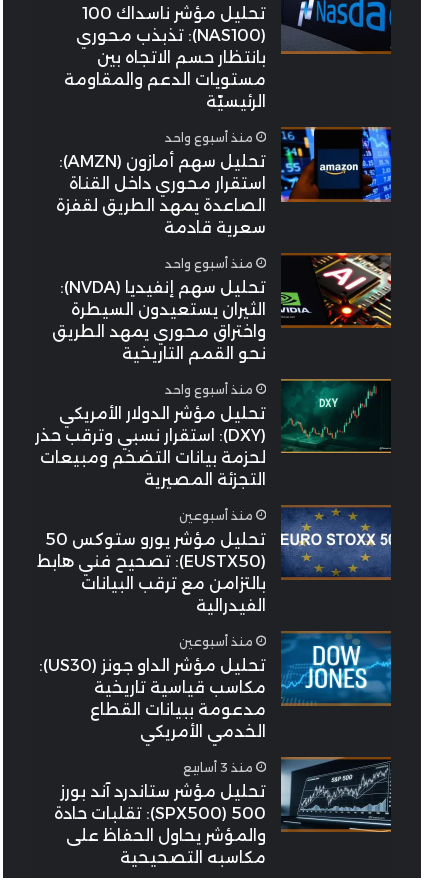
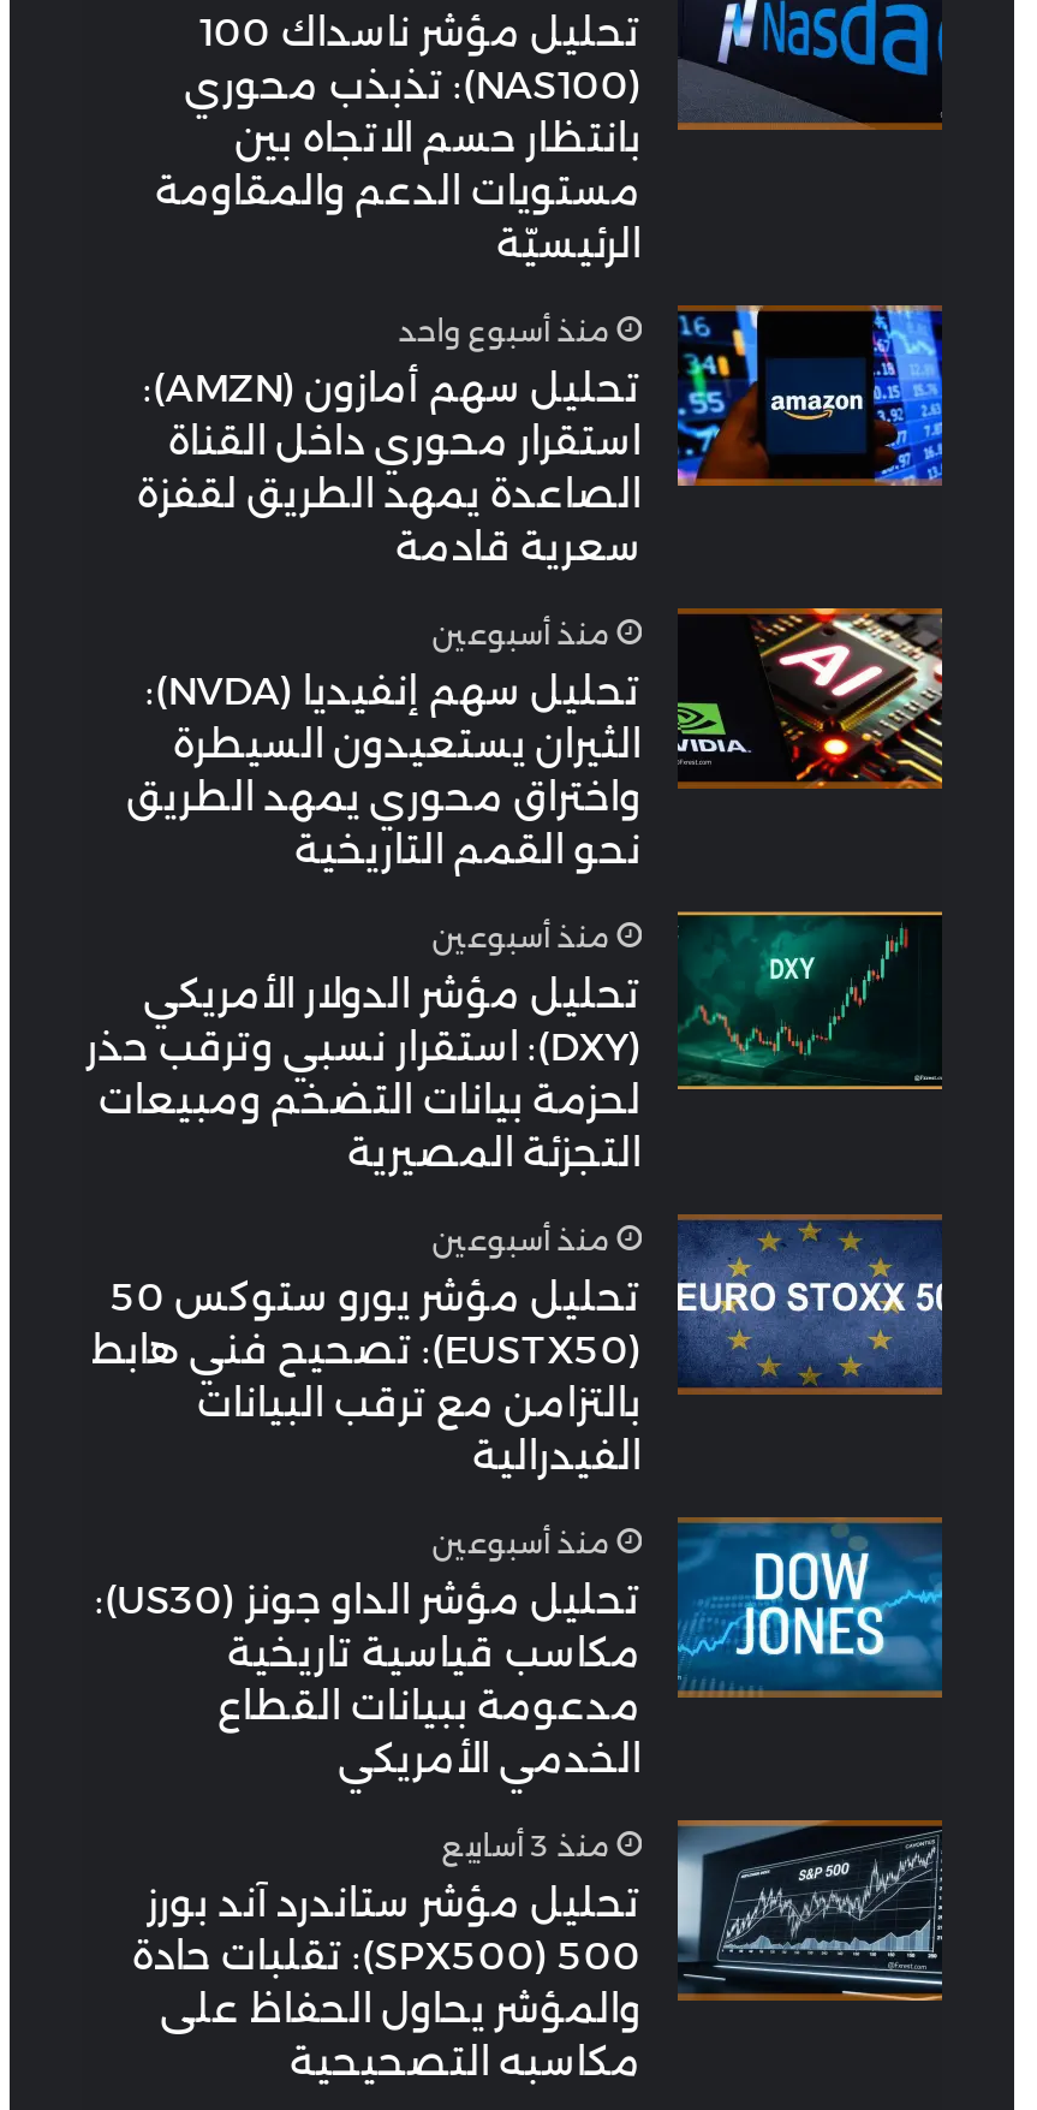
[165,256,253,271] منذ أسبوع واحد -> [432,617,610,653] منذ أسبوعين
[165,382,253,397] منذ أسبوع واحد -> [432,920,610,956] منذ أسبوعين

